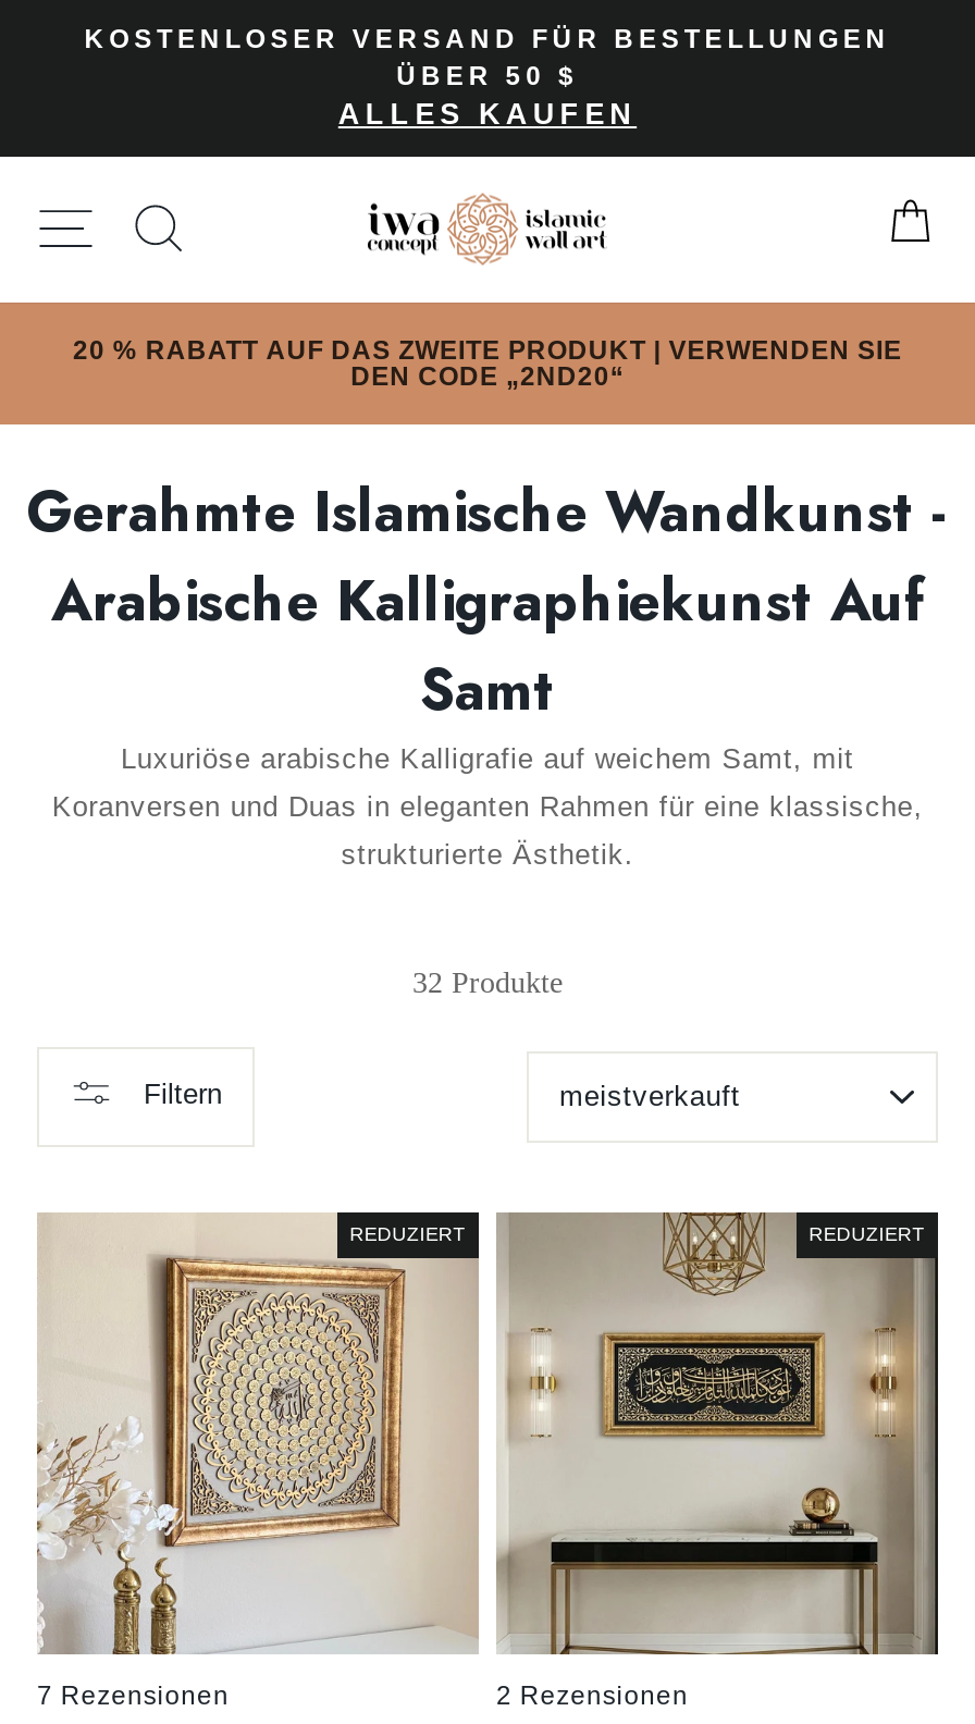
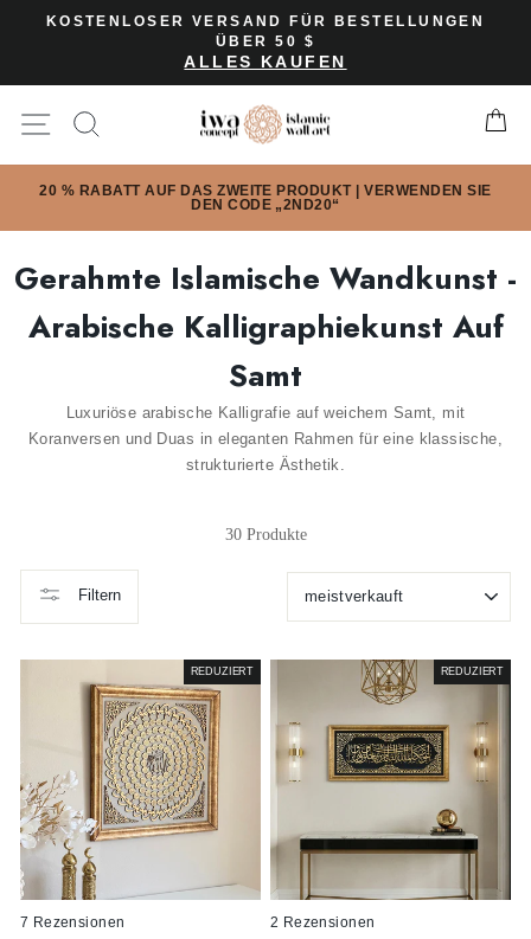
[412,965,563,998] 32 Produkte -> [225,525,306,543] 30 Produkte

